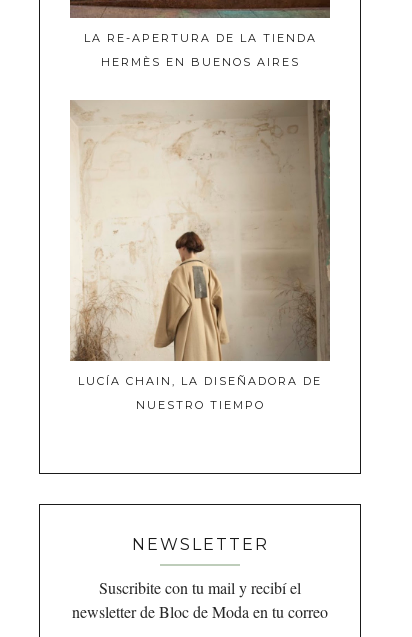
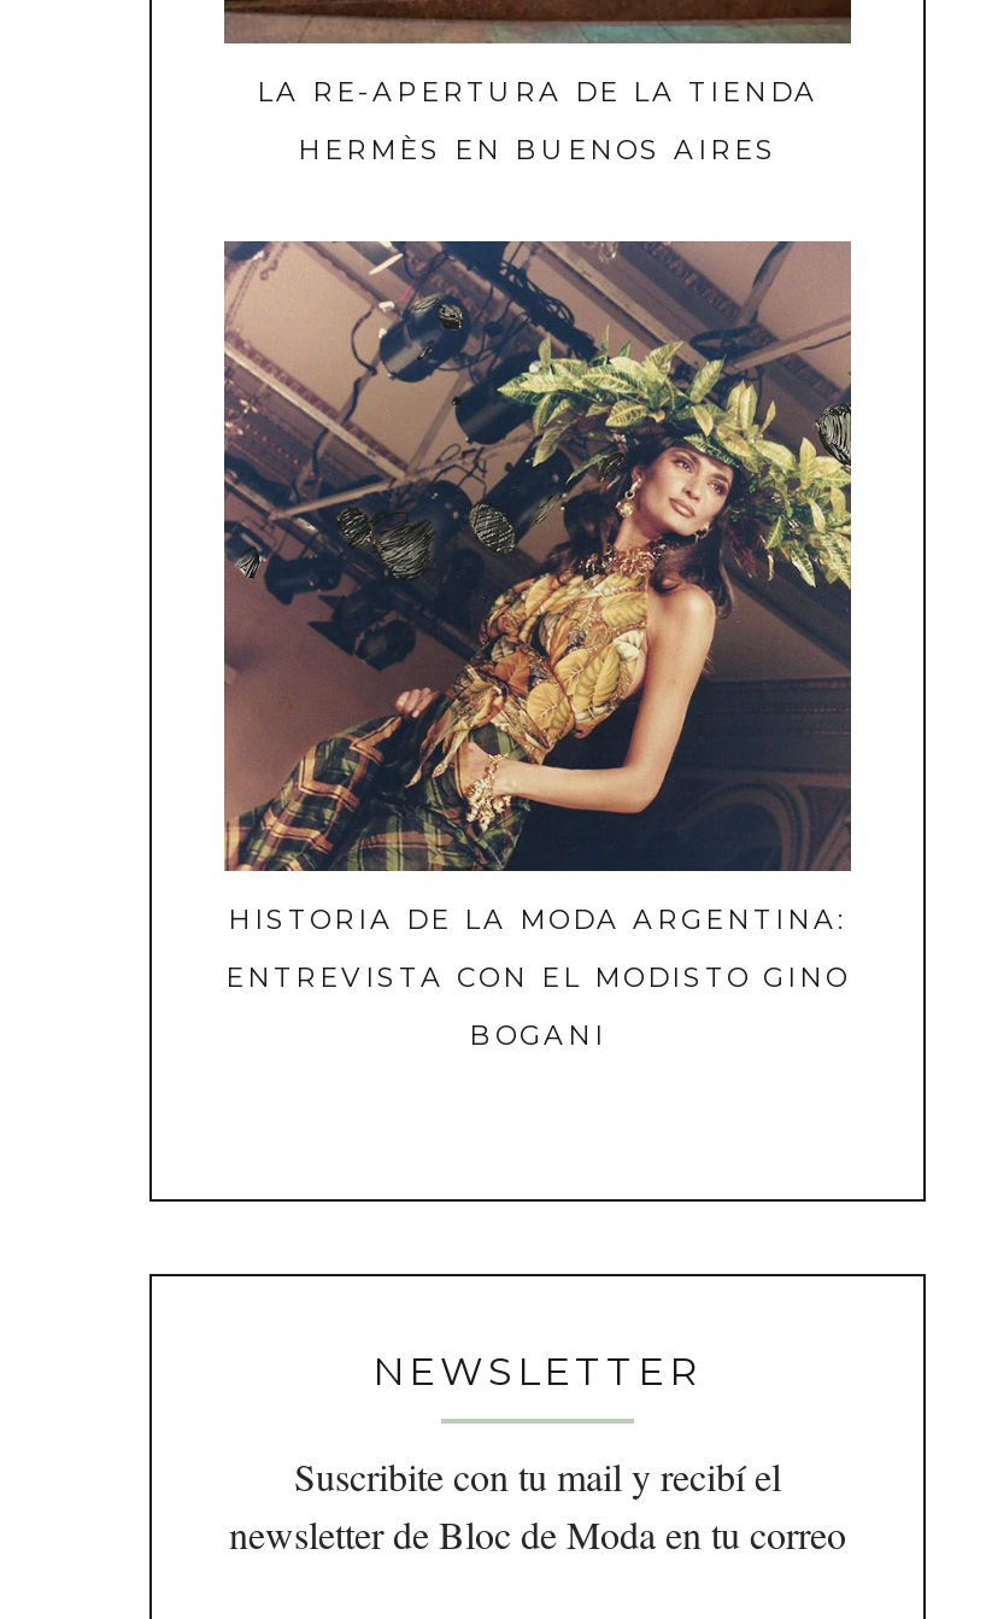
[70,99,331,411] [image] | LUCÍA CHAIN, LA DISEÑADORA DE | NUESTRO TIEMPO -> [222,239,853,1051] [image] | HISTORIA DE LA MODA ARGENTINA: | ENTREVISTA CON EL MODISTO GINO | BOGANI

